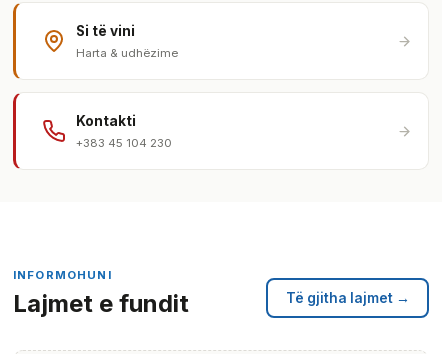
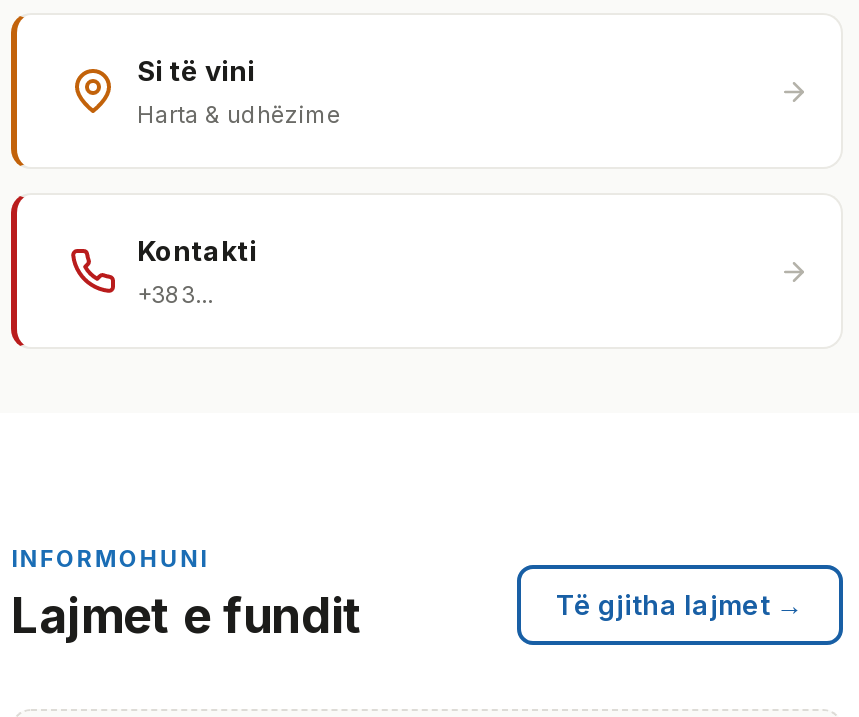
[76,135,172,149] +383 45 104 230 -> [137,280,213,308] +383...

